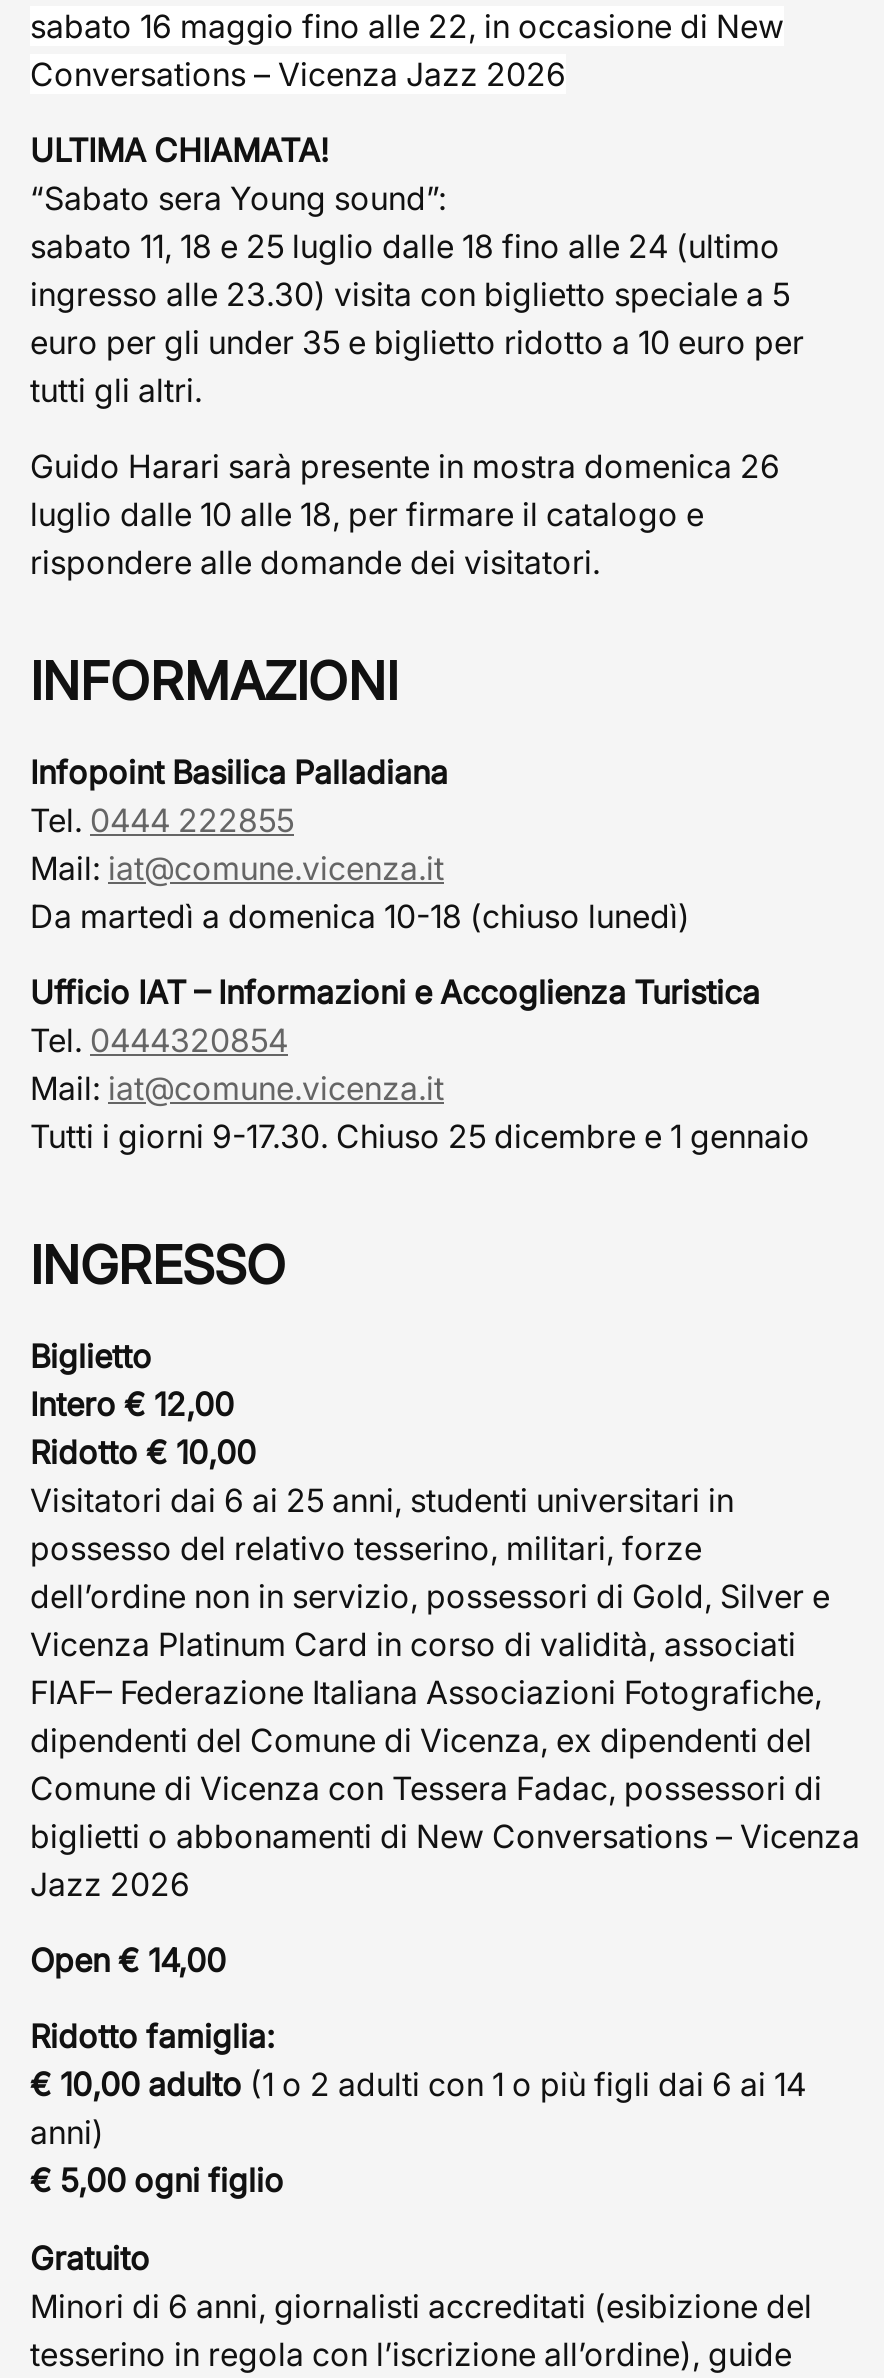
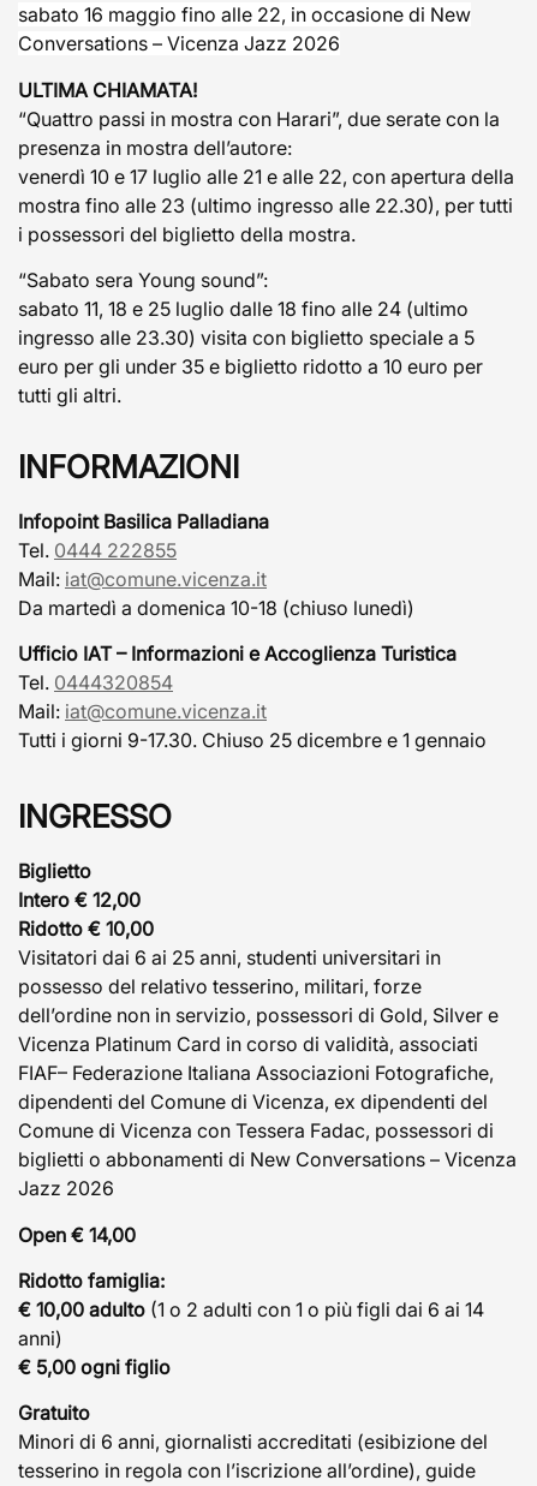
none -> [18,107,514,246] “Quattro passi in mostra con Harari”, due serate con la | presenza in mostra dell’autore: | venerdì 10 e 17 luglio alle 21 e alle 22, con apertura della | mostra fino alle 23 (ultimo ingresso alle 22.30), per tutti | i possessori del biglietto della mostra.
moved [30,178,804,410] -> [18,268,483,407]: “Sabato sera Young sound”: | sabato 11, 18 e 25 luglio dalle 18 fino alle 24 (ultimo | ingresso alle 23.30) visita con biglietto speciale a 5 | euro per gli under 35 e biglietto ridotto a 10 euro per | tutti gli altri.
[30,446,780,582] Guido Harari sarà presente in mostra domenica 26 | luglio dalle 10 alle 18, per firmare il catalogo e | rispondere alle domande dei visitatori. -> none

